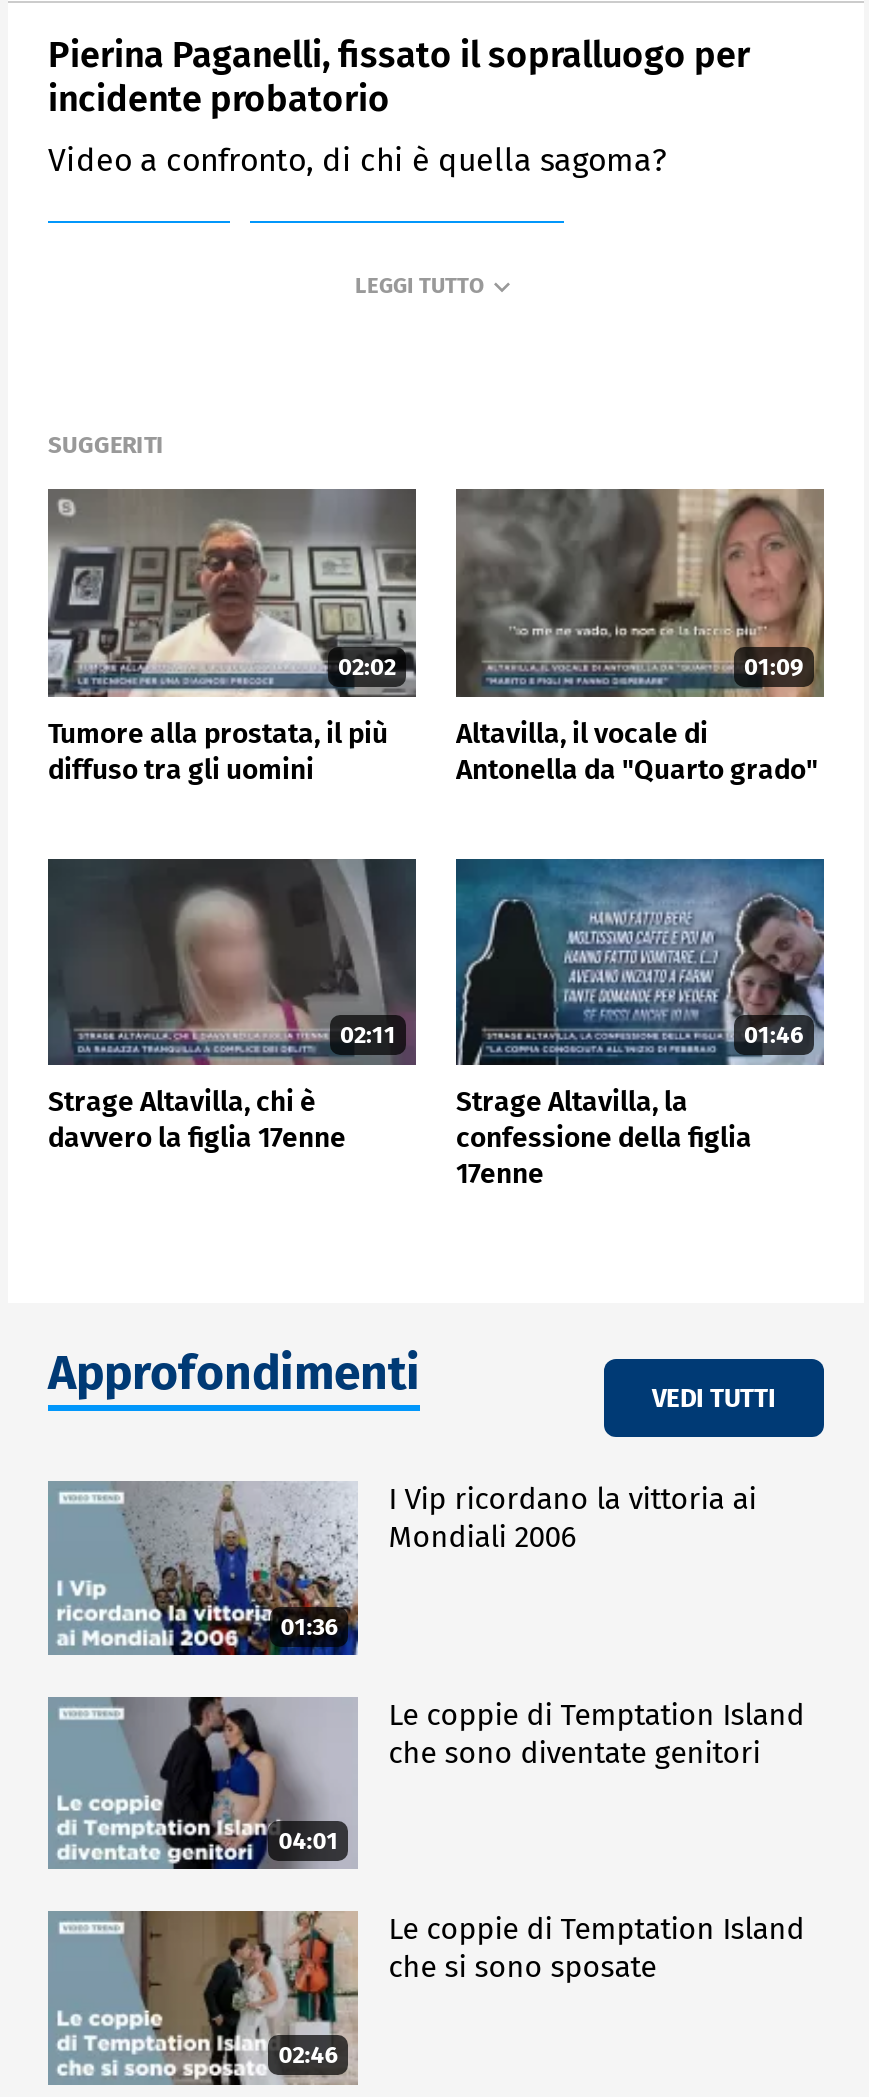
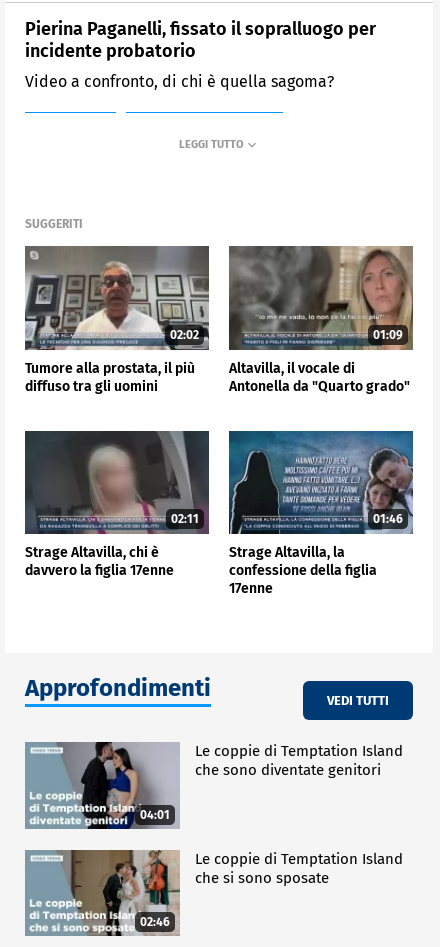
[106,1483,354,1657] [image] | 01:36 -> none
[388,1482,756,1556] I Vip ricordano la vittoria ai | Mondiali 2006 -> none

